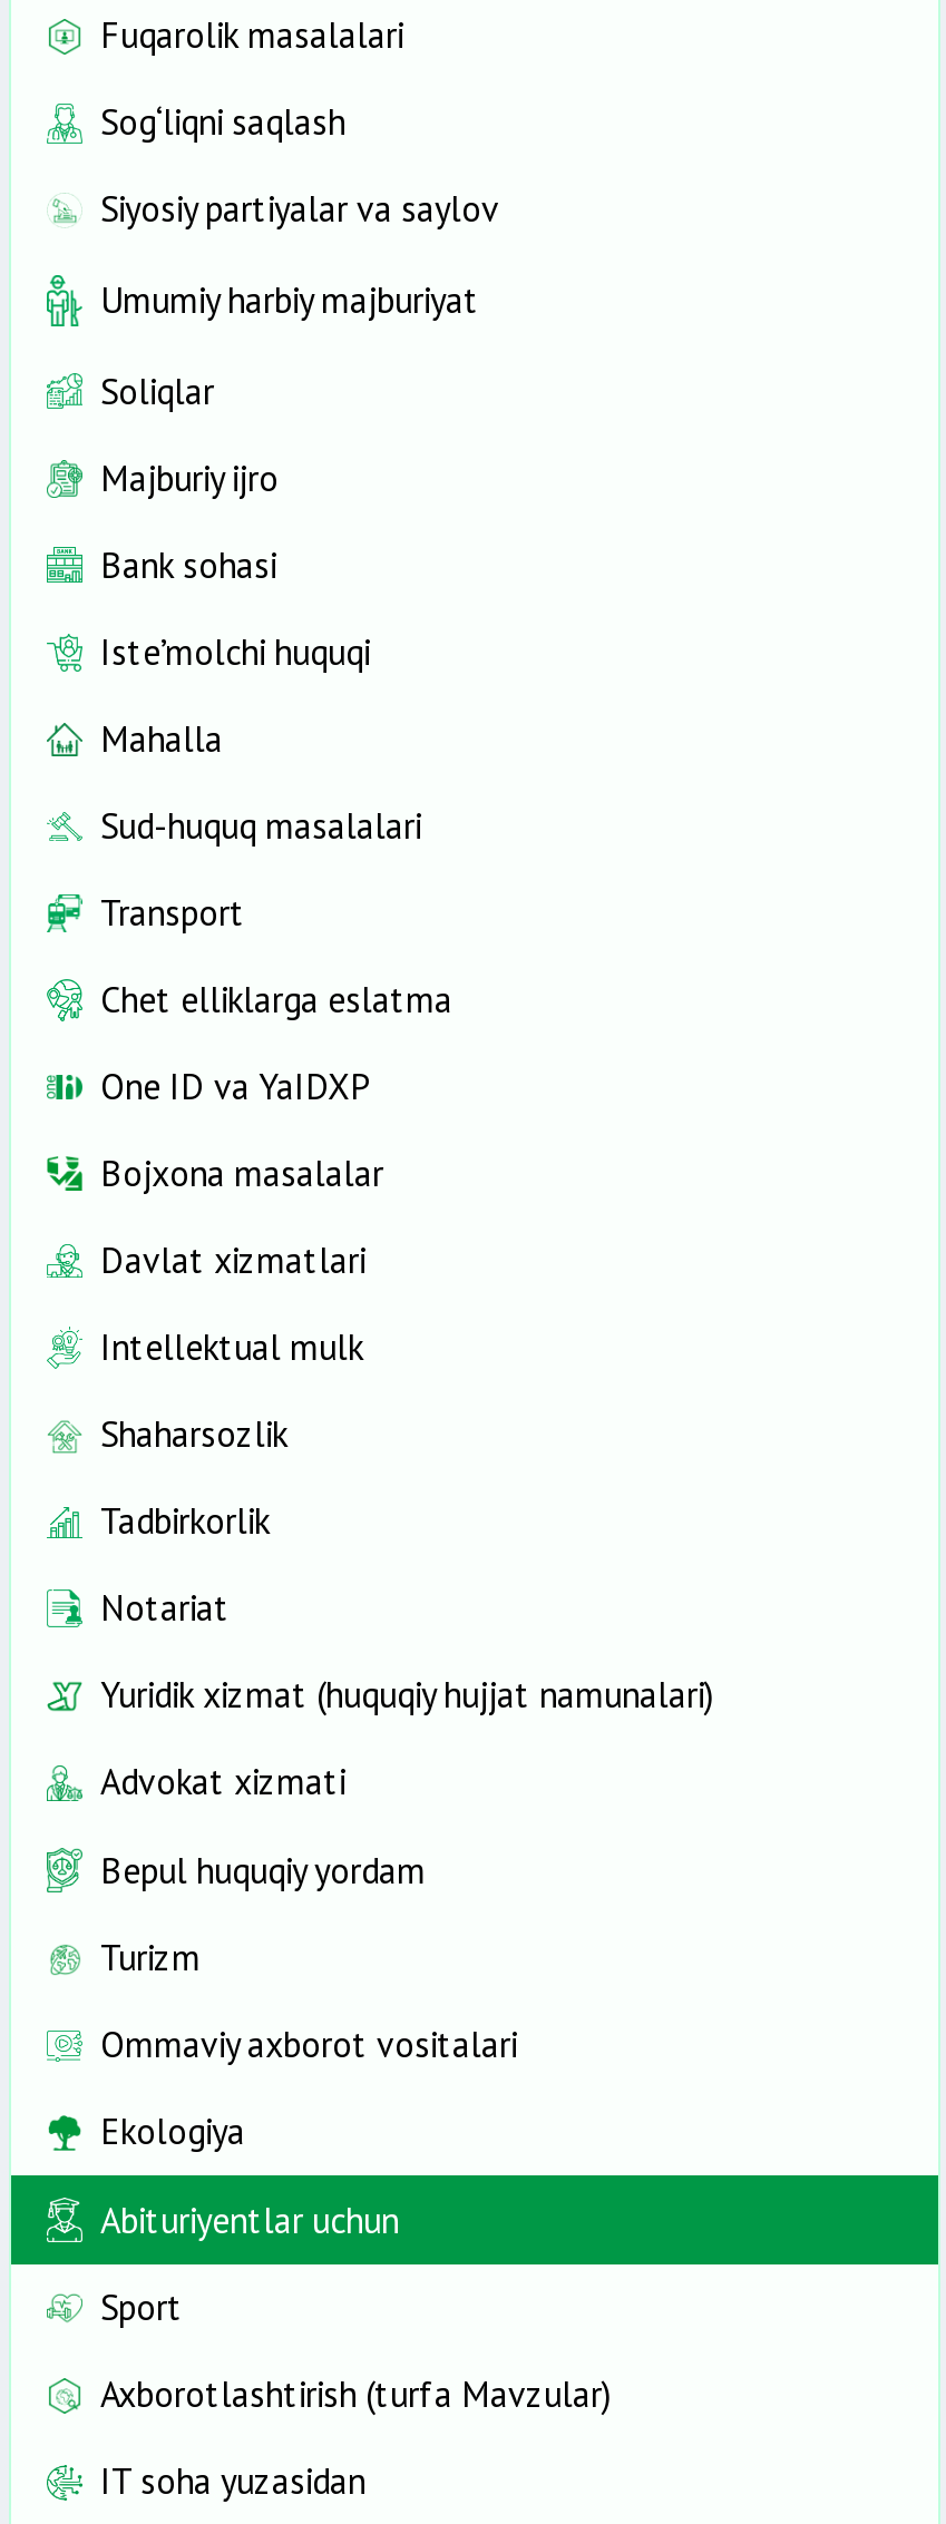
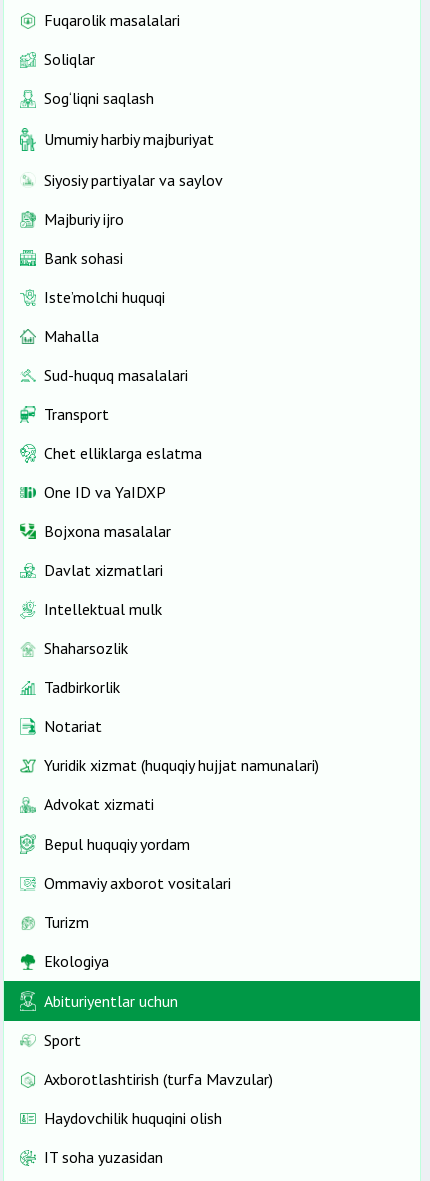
moved [100,99,499,322] -> [44,88,223,190]: Sog‘liqni saqlash | Umumiy harbiy majburiyat | Siyosiy partiyalar va saylov
moved [100,369,214,413] -> [44,49,95,69]: Soliqlar
moved [100,1935,201,1980] -> [44,912,89,932]: Turizm
moved [100,2022,517,2067] -> [44,873,231,893]: Ommaviy axborot vositalari
none -> [44,1108,222,1128] Haydovchilik huquqini olish

